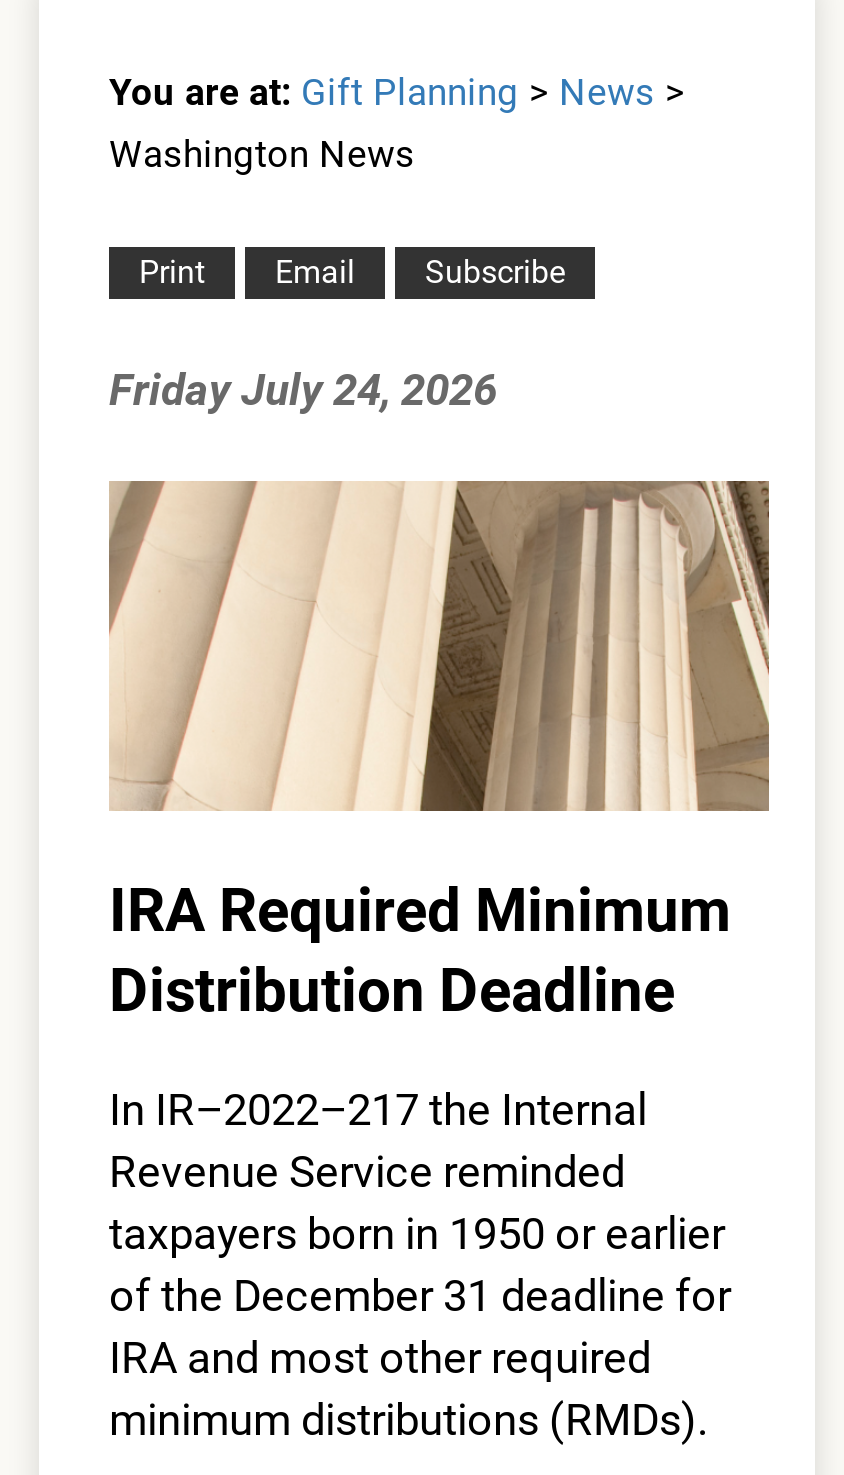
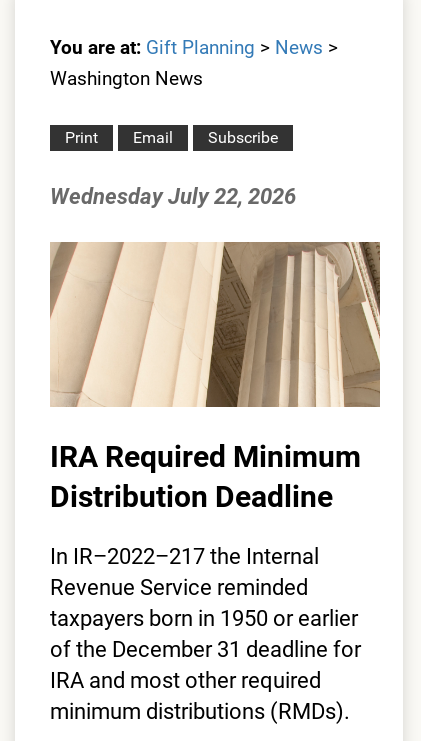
[109,365,497,415] Friday July 24, 2026 -> [50,184,296,209] Wednesday July 22, 2026

